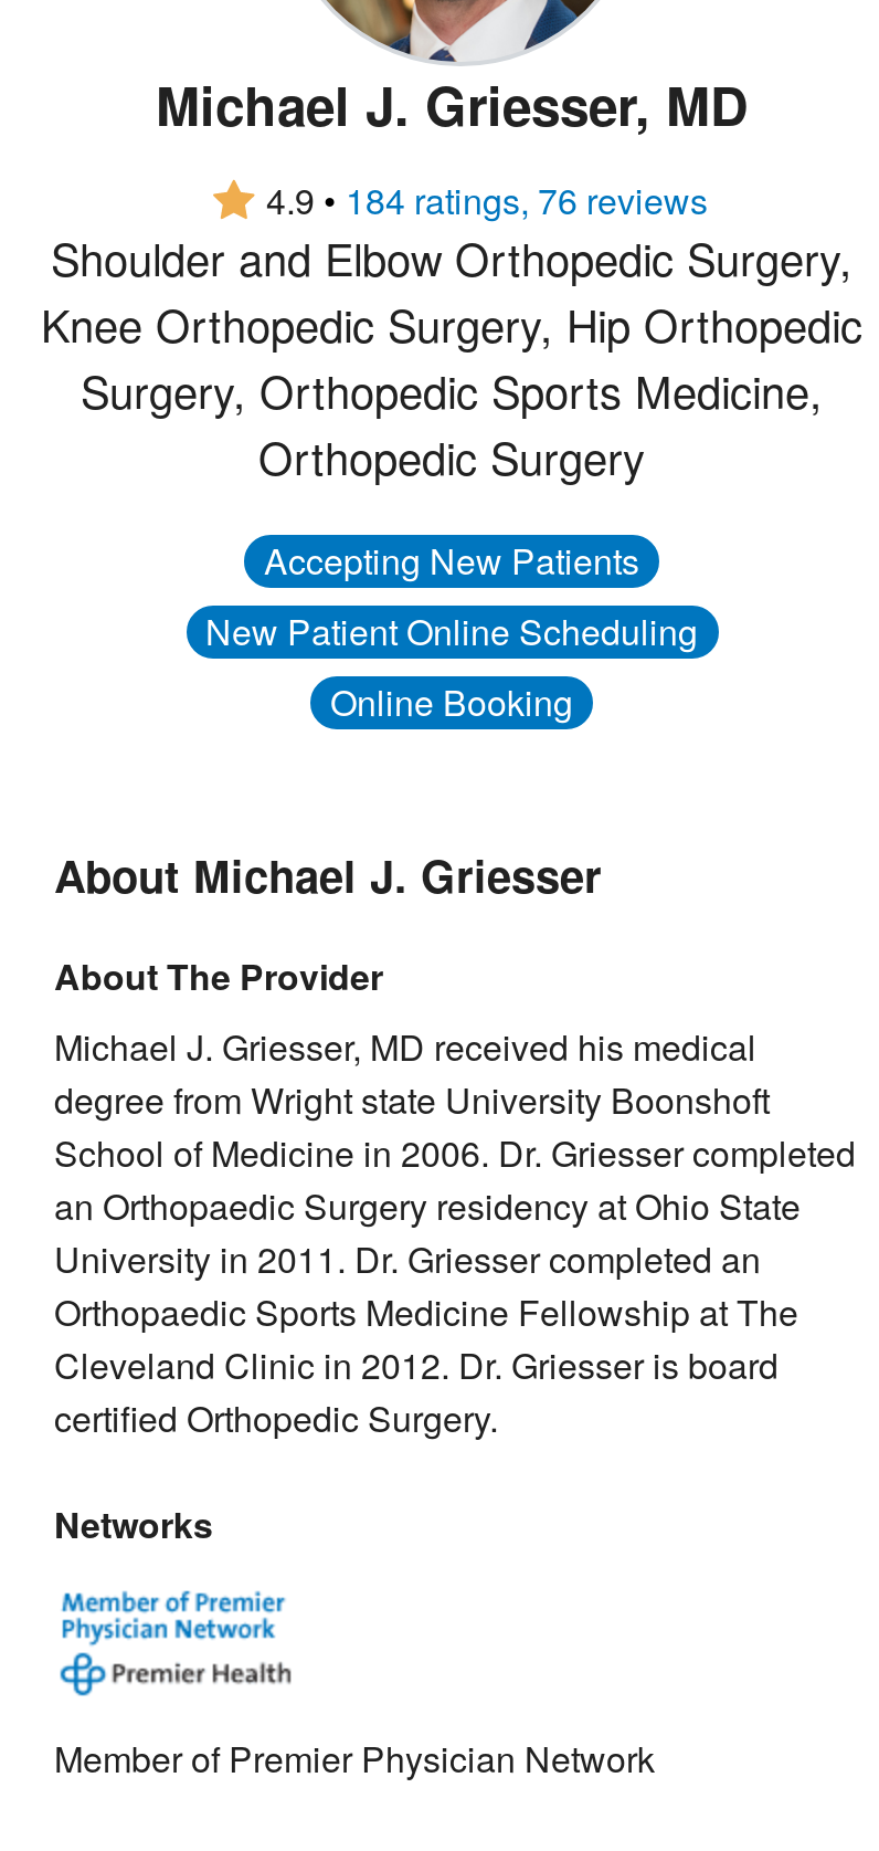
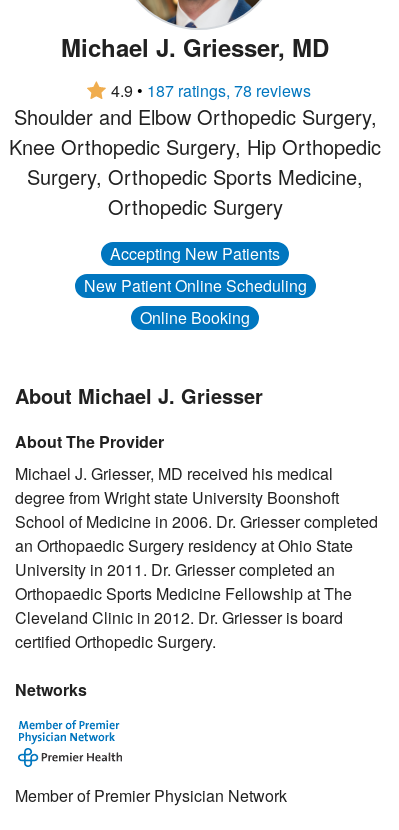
[266,175,708,225] 4.9 • 184 ratings, 76 reviews -> [111,79,311,102] 4.9 • 187 ratings, 78 reviews

